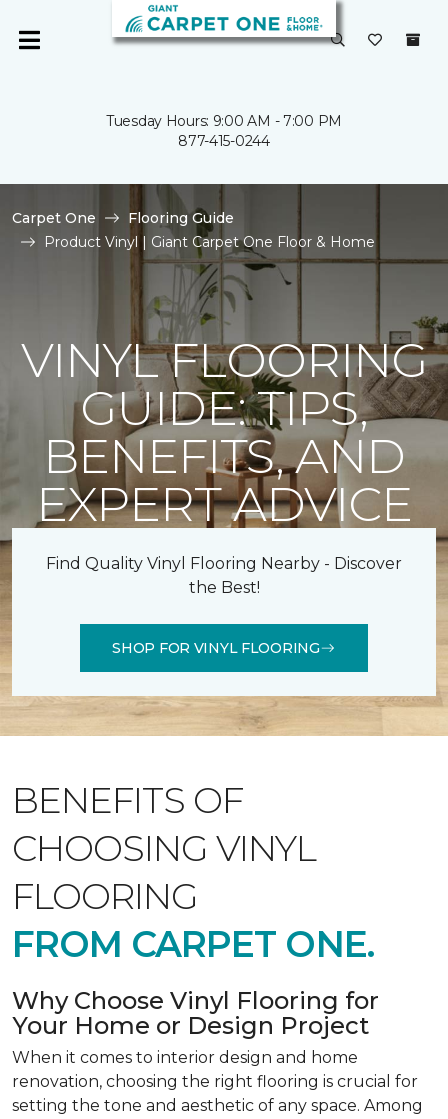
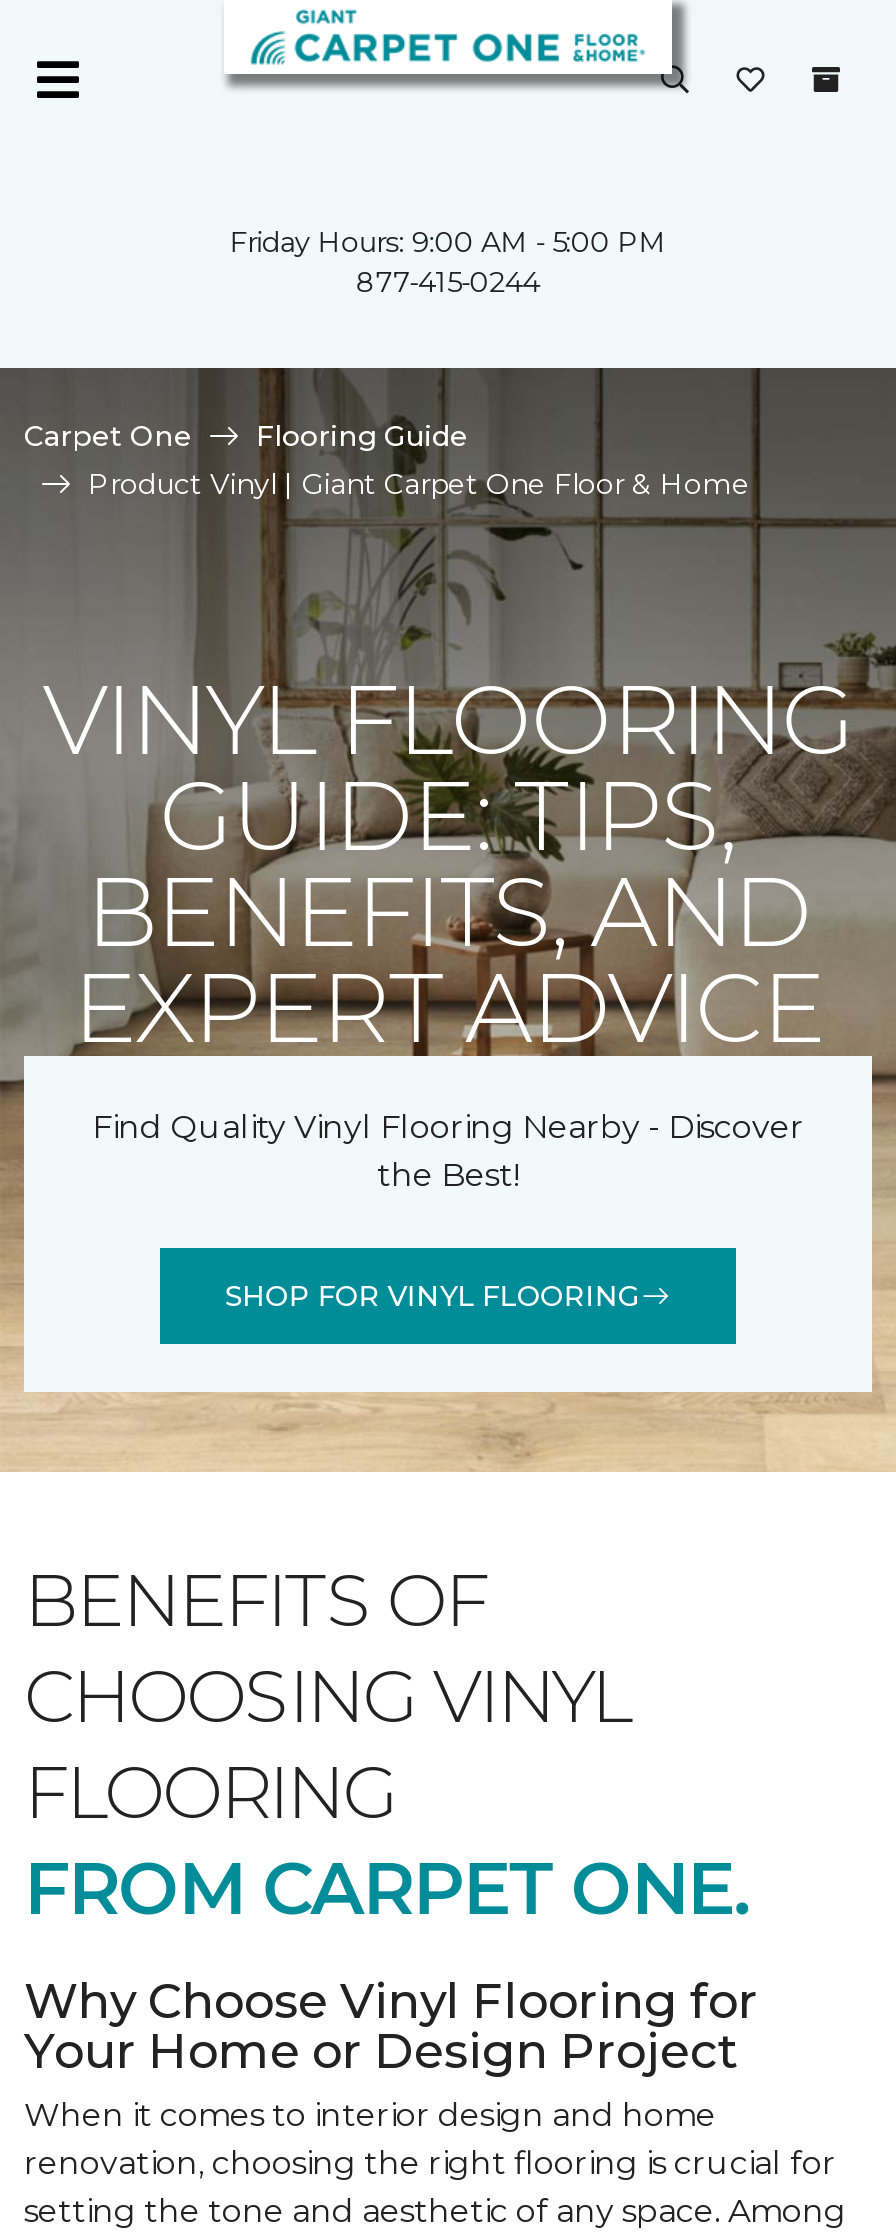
[106,112,342,130] Tuesday Hours: 9:00 AM - 7:00 PM -> [230,224,666,260] Friday Hours: 9:00 AM - 5:00 PM

